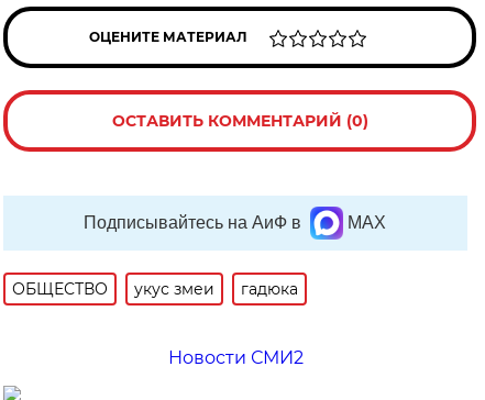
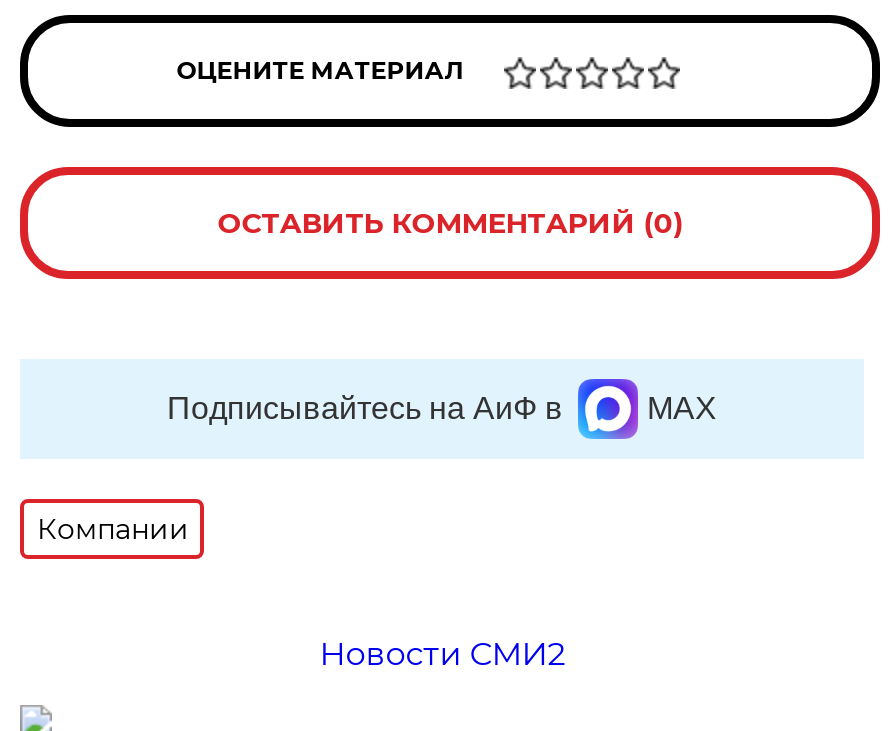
[13,279,298,299] ОБЩЕСТВО | укус змеи | гадюка -> [37,511,189,547] Компании

